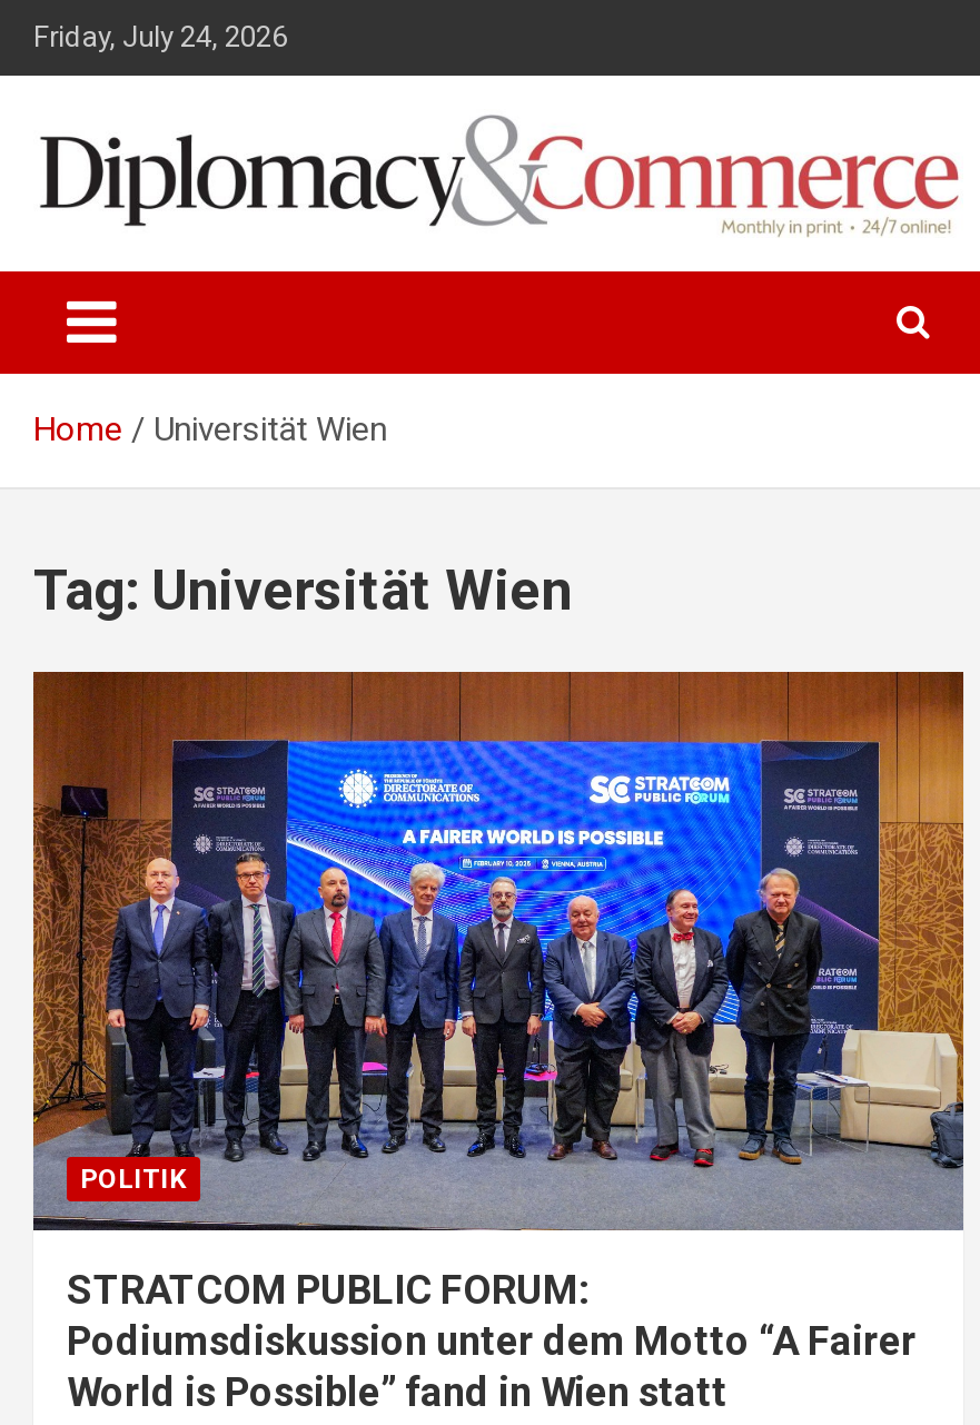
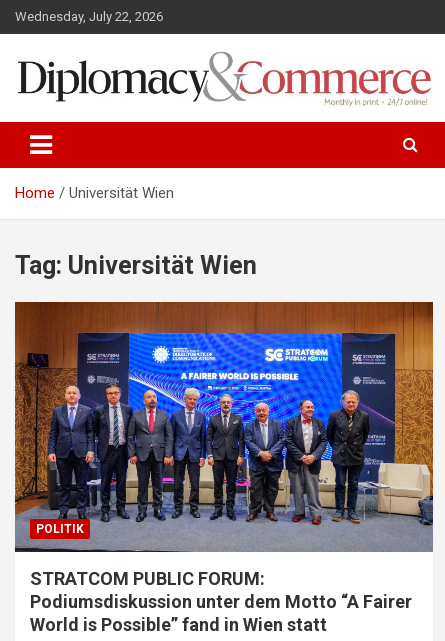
[33,20,287,53] Friday, July 24, 2026 -> [15,9,163,24] Wednesday, July 22, 2026

